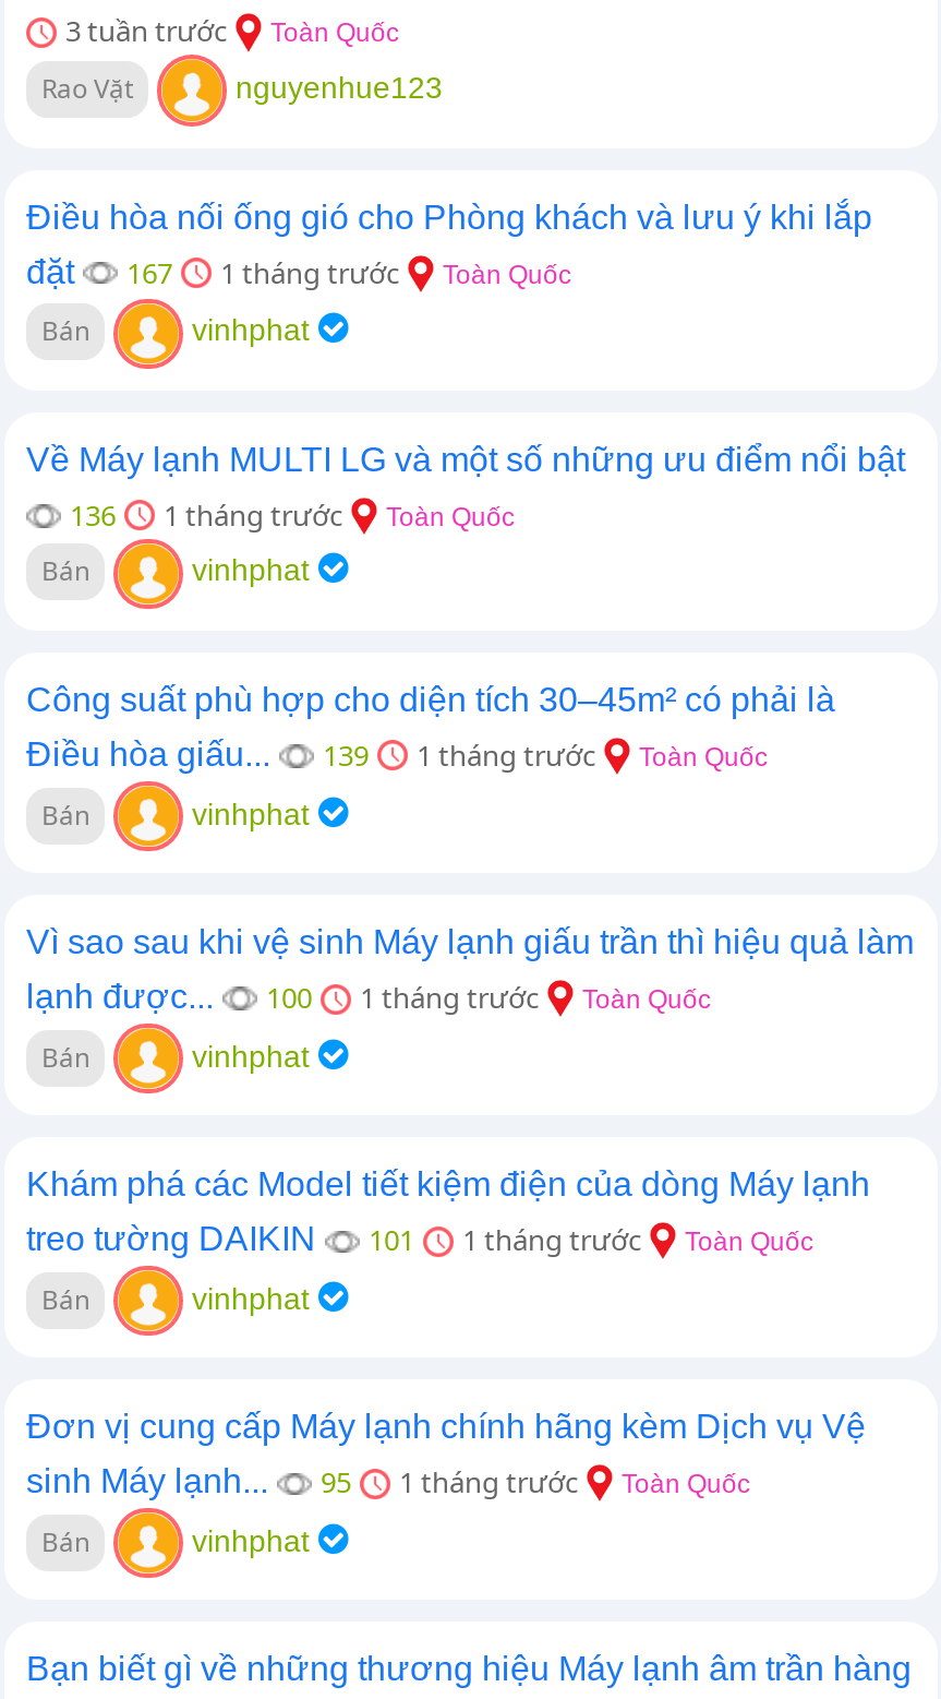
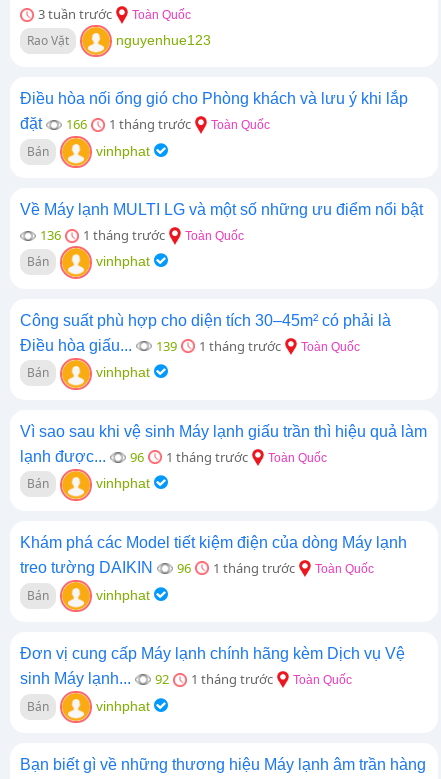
[26,252,571,291] đặt 167 1 tháng trước Toàn Quốc -> [20,115,270,133] đặt 166 1 tháng trước Toàn Quốc
[26,977,711,1016] lạnh được... 100 1 tháng trước Toàn Quốc -> [20,448,327,466] lạnh được... 96 1 tháng trước Toàn Quốc
[26,1220,813,1259] treo tường DAIKIN 101 1 tháng trước Toàn Quốc -> [20,559,374,577] treo tường DAIKIN 96 1 tháng trước Toàn Quốc
[26,1462,750,1501] sinh Máy lạnh... 95 1 tháng trước Toàn Quốc -> [20,670,352,688] sinh Máy lạnh... 92 1 tháng trước Toàn Quốc

